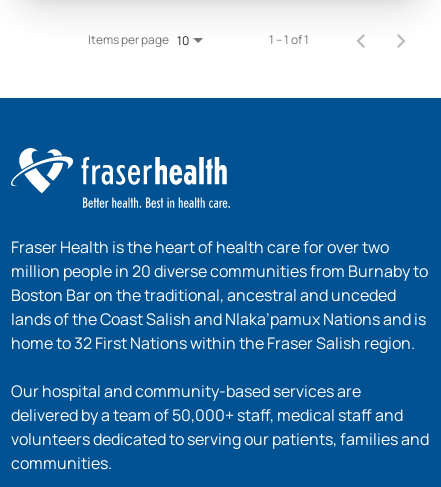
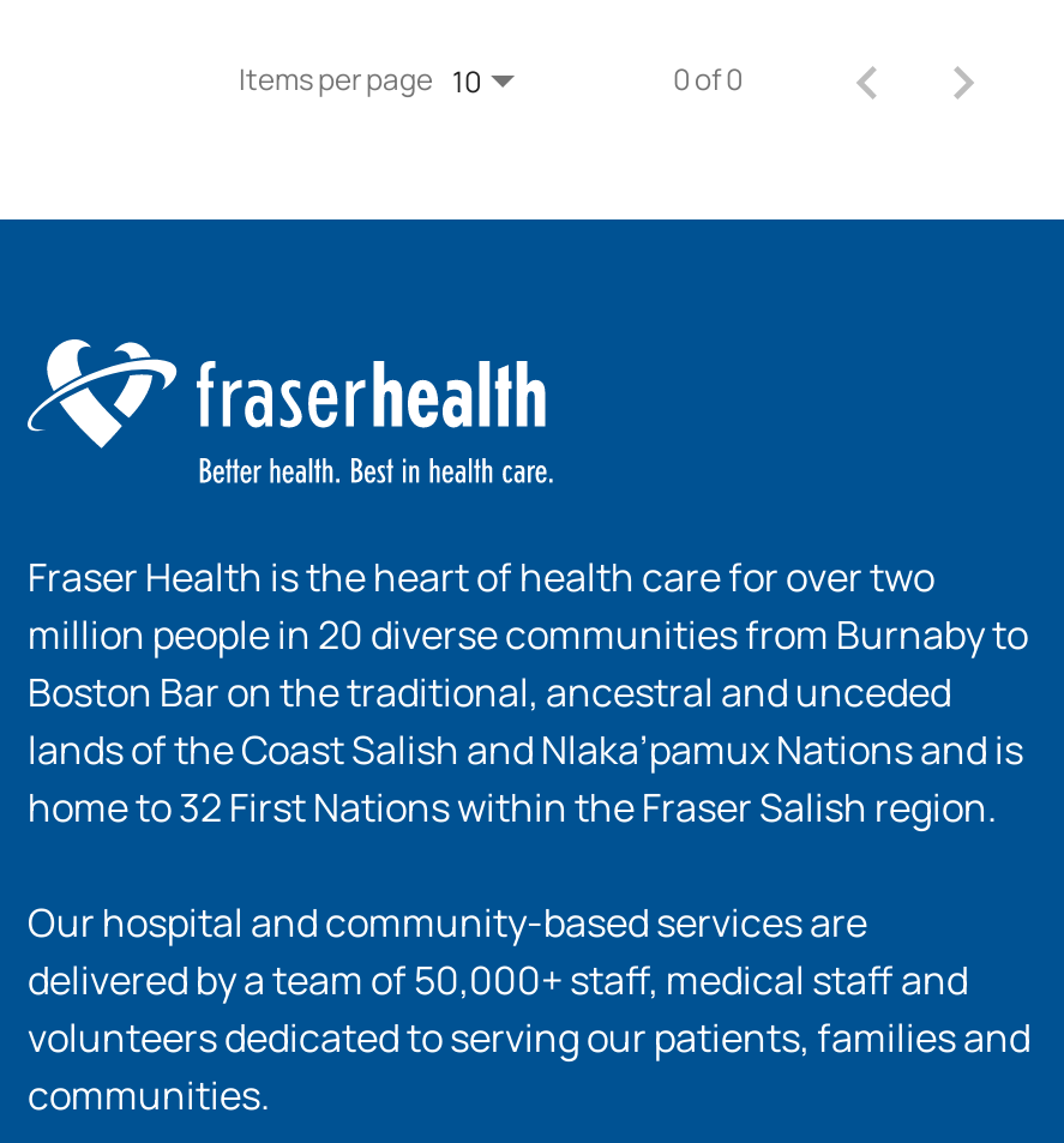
[269,31,309,48] 1 – 1 of 1 -> [673,58,743,99] 0 of 0

